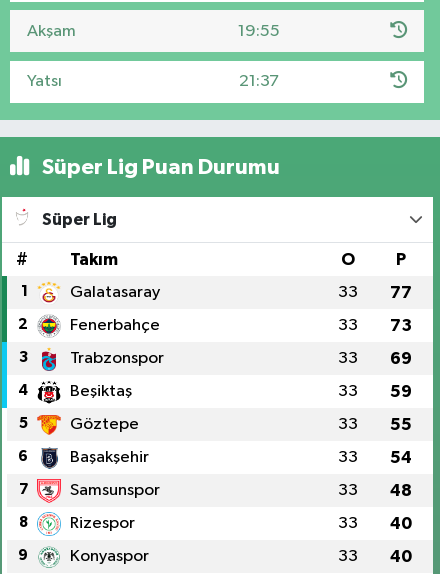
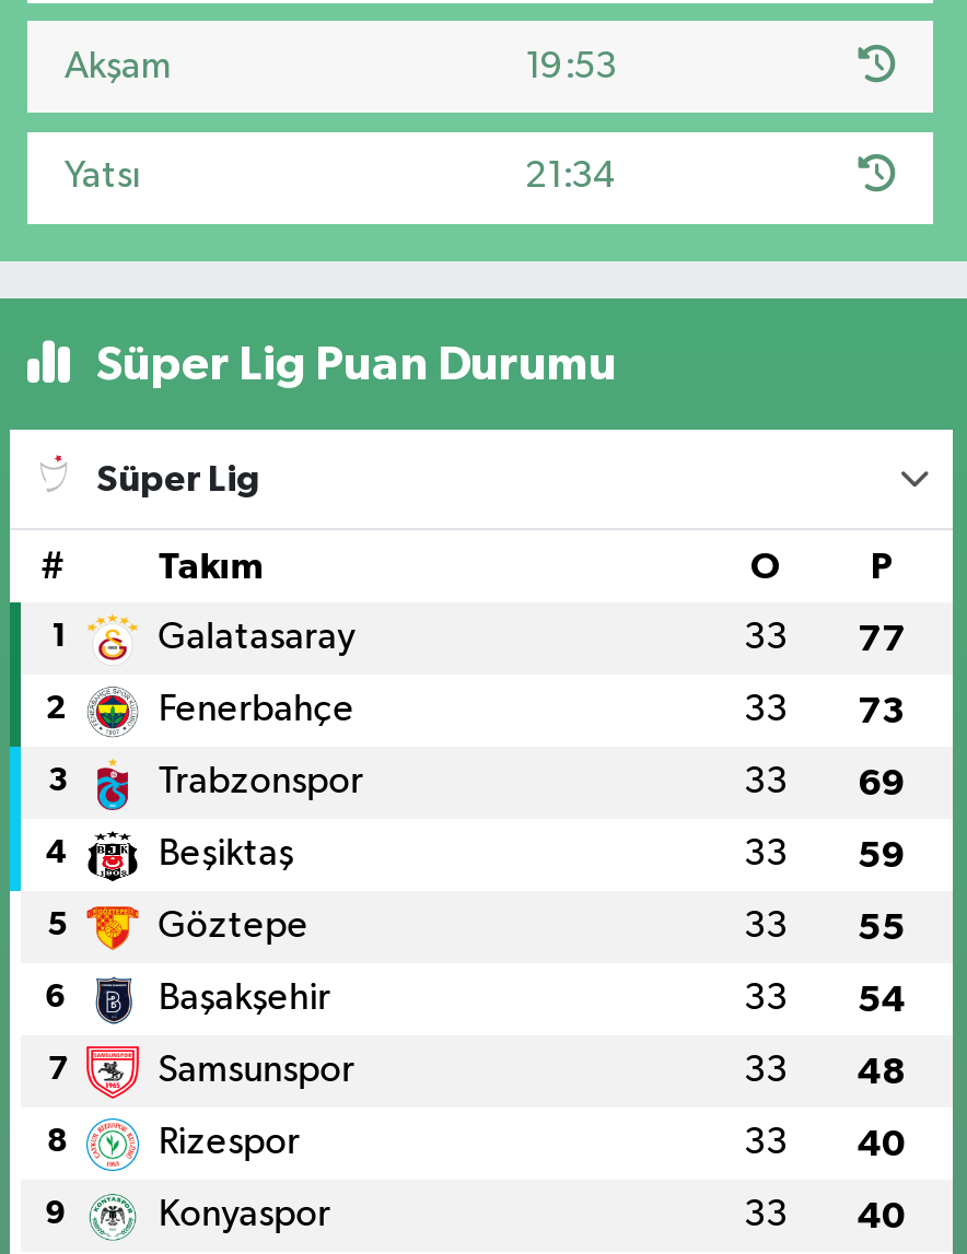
[237,22,279,39] 19:55 -> [525,48,617,85] 19:53
[238,73,278,90] 21:37 -> [525,159,617,196] 21:34

